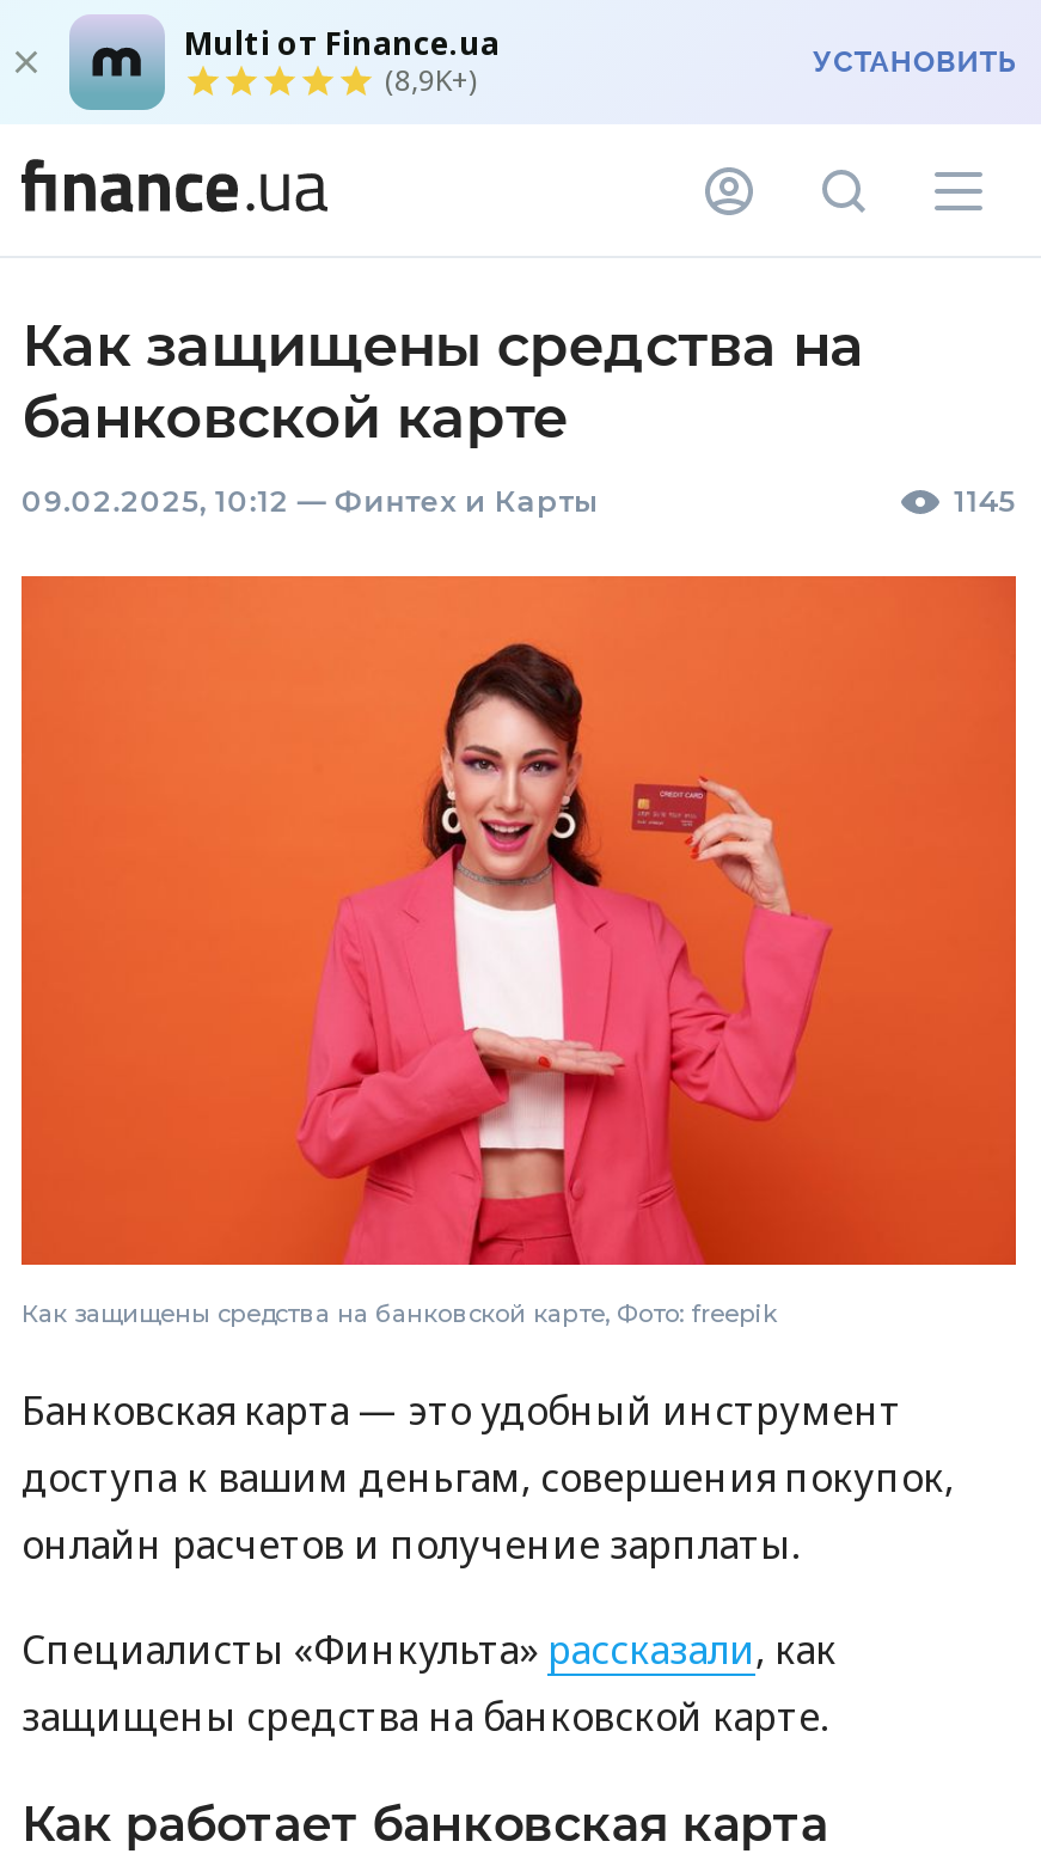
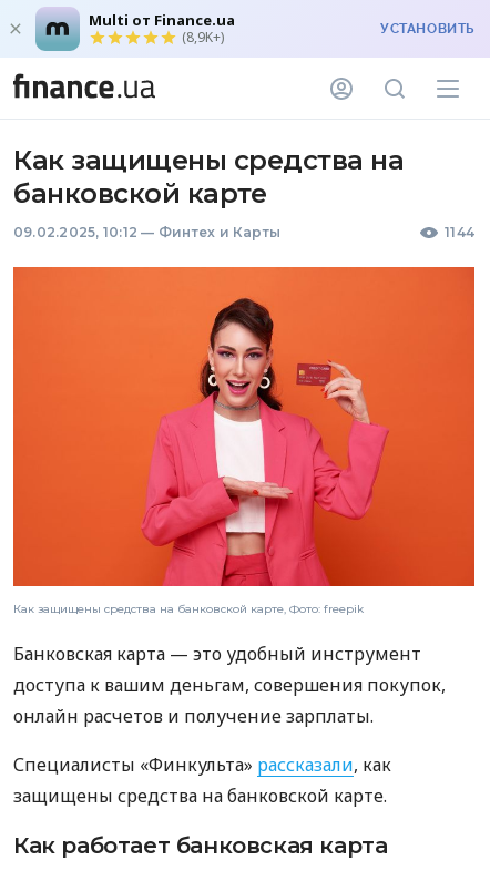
[954,483,1016,519] 1145 -> [445,224,474,240] 1144

